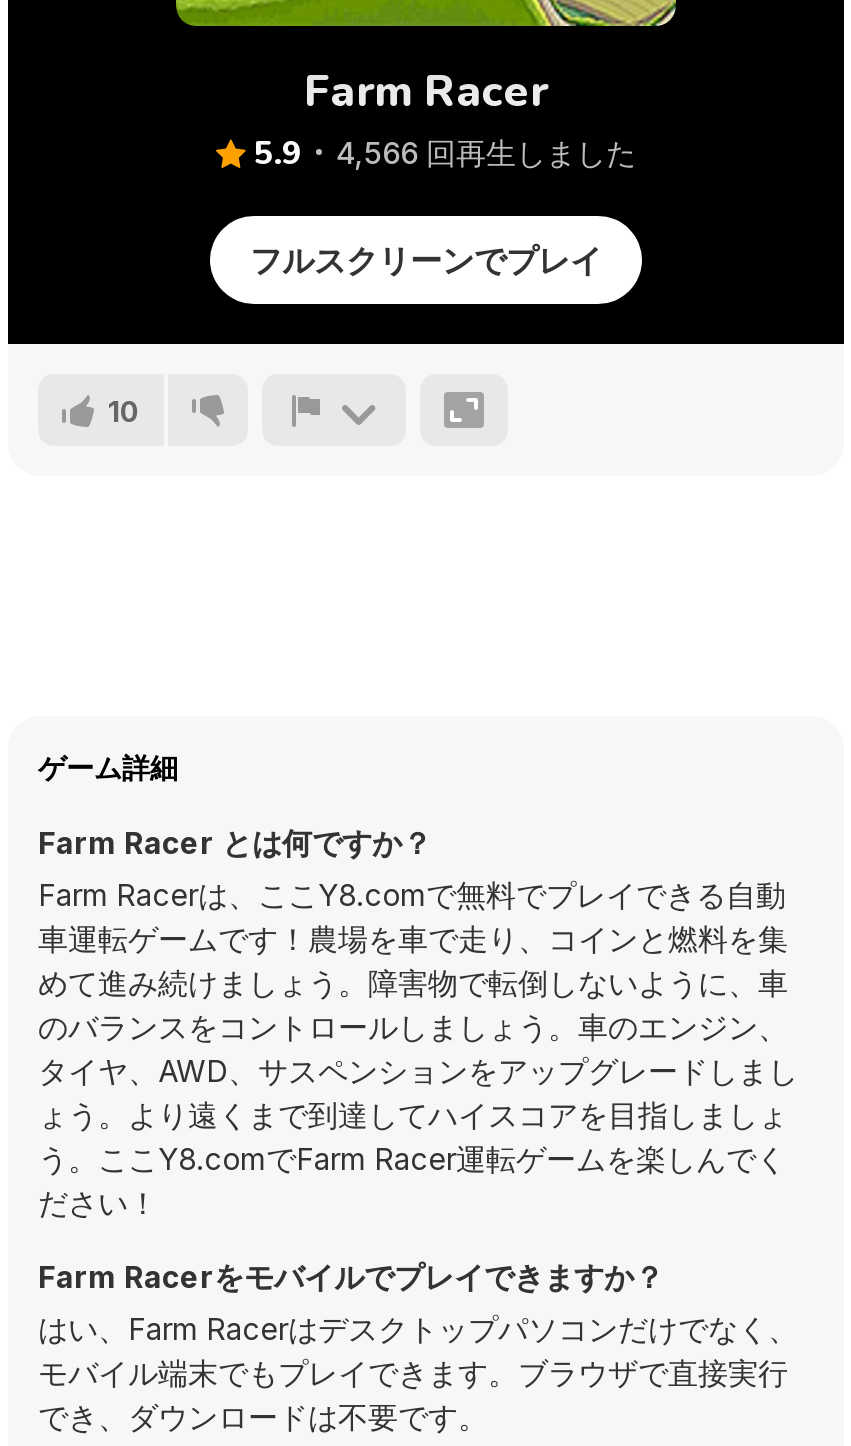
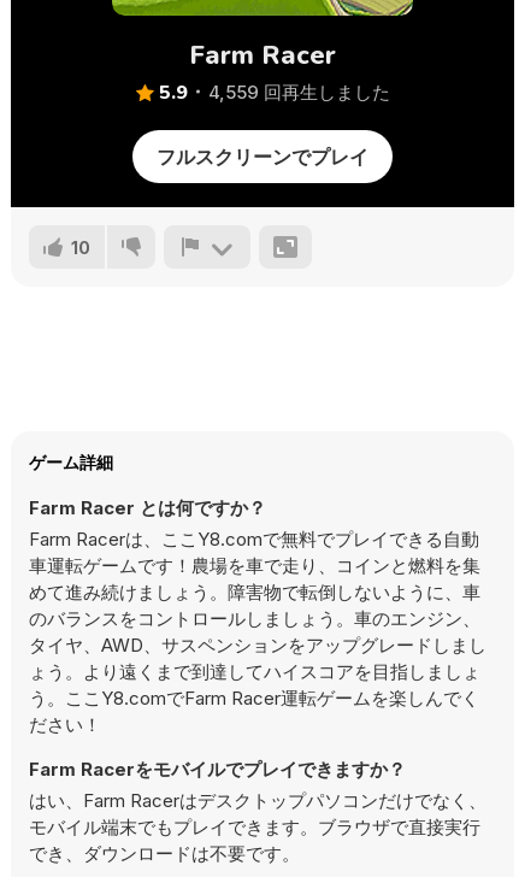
[336,134,636,172] 4,566 回再生しました -> [208,81,390,104] 4,559 回再生しました

